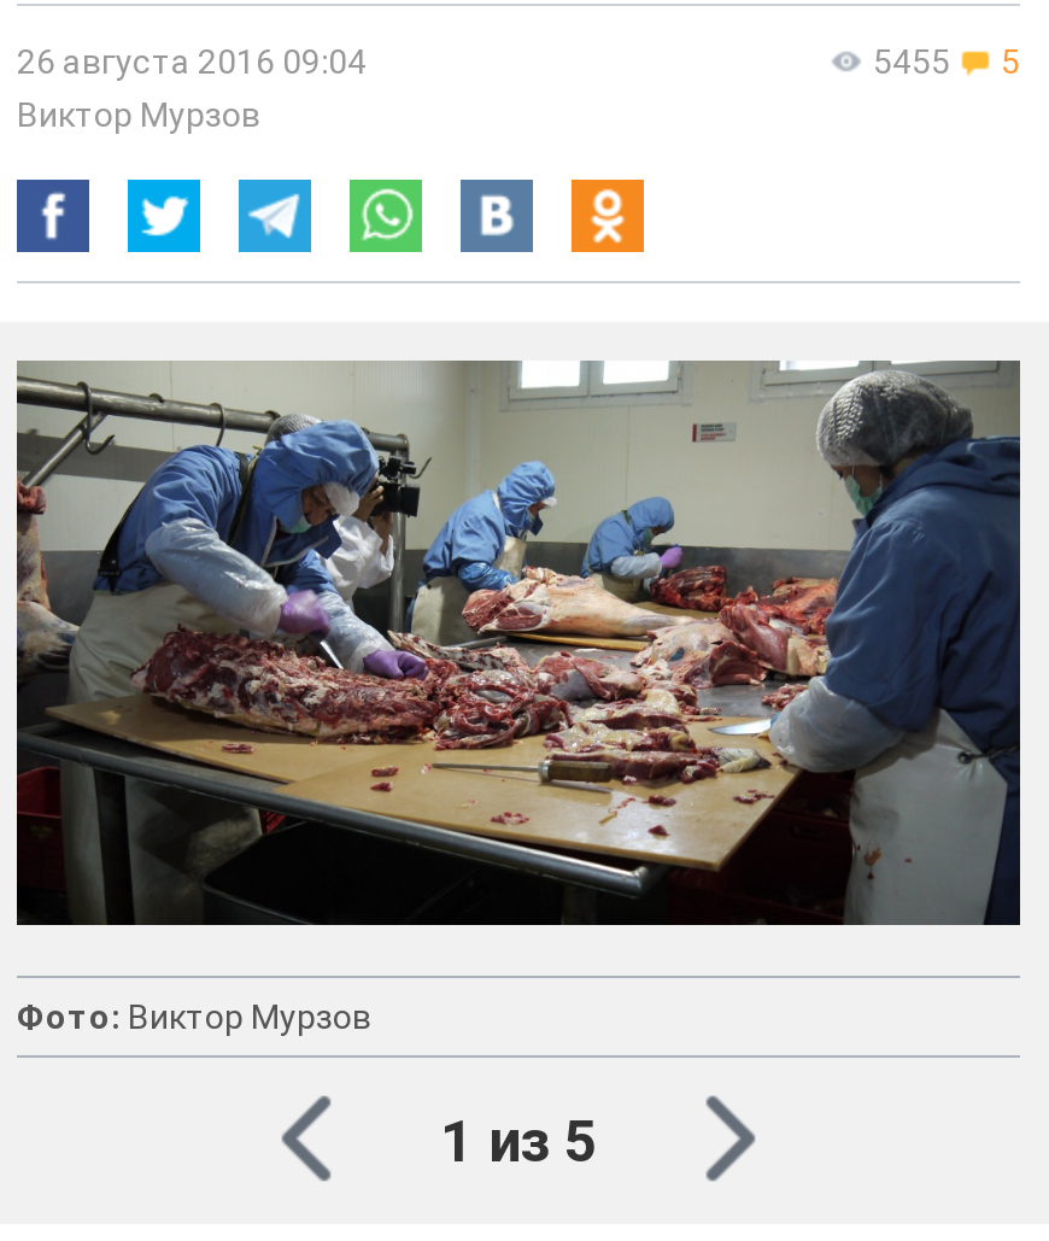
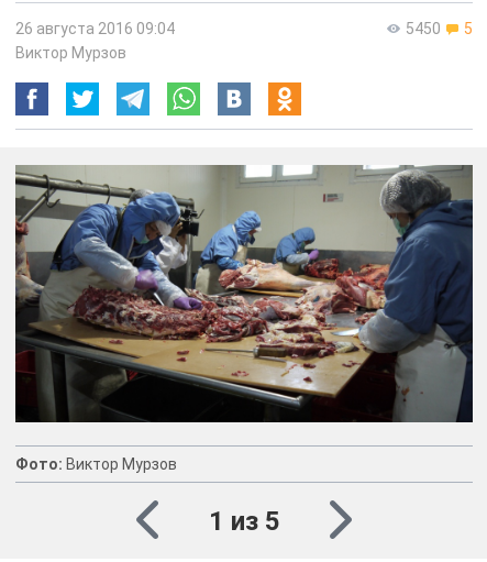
[866,42,1020,81] 5455 5 -> [402,20,473,37] 5450 5

